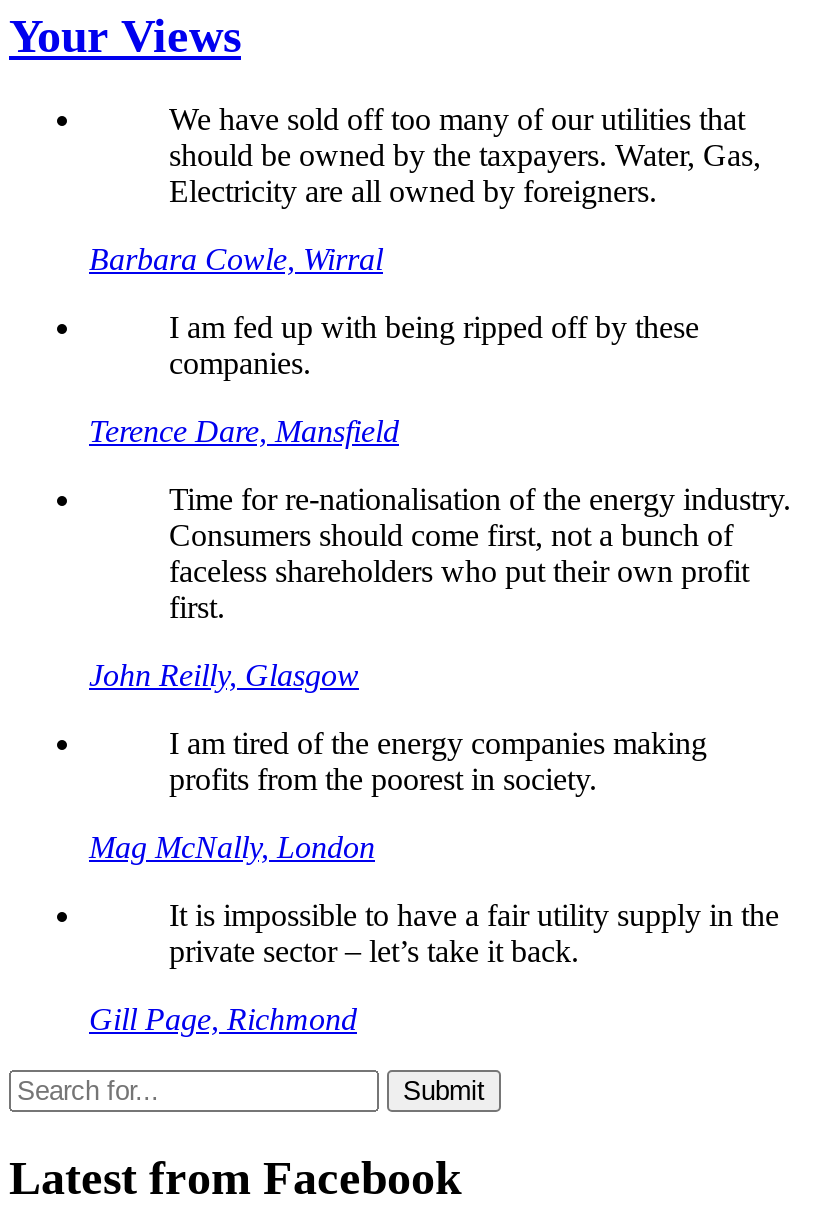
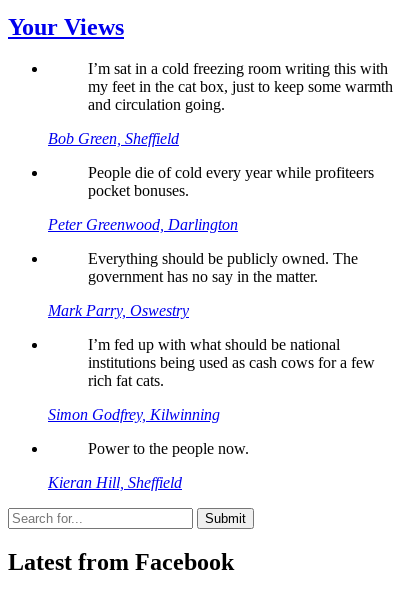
[169,103,761,209] We have sold off too many of our utilities that | should be owned by the taxpayers. Water, Gas, | Electricity are all owned by foreigners. -> [88,60,393,113] I’m sat in a cold freezing room writing this with | my feet in the cat box, just to keep some warmth | and circulation going.
[89,243,383,277] Barbara Cowle, Wirral -> [48,130,179,147] Bob Green, Sheffield
[169,311,699,381] I am fed up with being ripped off by these | companies. -> [88,164,374,199] People die of cold every year while profiteers | pocket bonuses.
[89,415,399,449] Terence Dare, Mansfield -> [48,216,238,233] Peter Greenwood, Darlington
[169,483,791,625] Time for re-nationalisation of the energy industry. | Consumers should come first, not a bunch of | faceless shareholders who put their own profit | first. -> [88,250,358,285] Everything should be publicly owned. The | government has no say in the matter.
[89,659,359,693] John Reilly, Glasgow -> [48,302,189,319] Mark Parry, Oswestry
[169,727,707,797] I am tired of the energy companies making | profits from the poorest in society. -> [88,336,375,389] I’m fed up with what should be national | institutions being used as cash cows for a few | rich fat cats.
[89,831,375,865] Mag McNally, London -> [48,406,220,423] Simon Godfrey, Kilwinning
[169,899,779,969] It is impossible to have a fair utility supply in the | private sector – let’s take it back. -> [88,440,249,457] Power to the people now.
[89,1003,357,1037] Gill Page, Richmond -> [48,474,182,491] Kieran Hill, Sheffield

